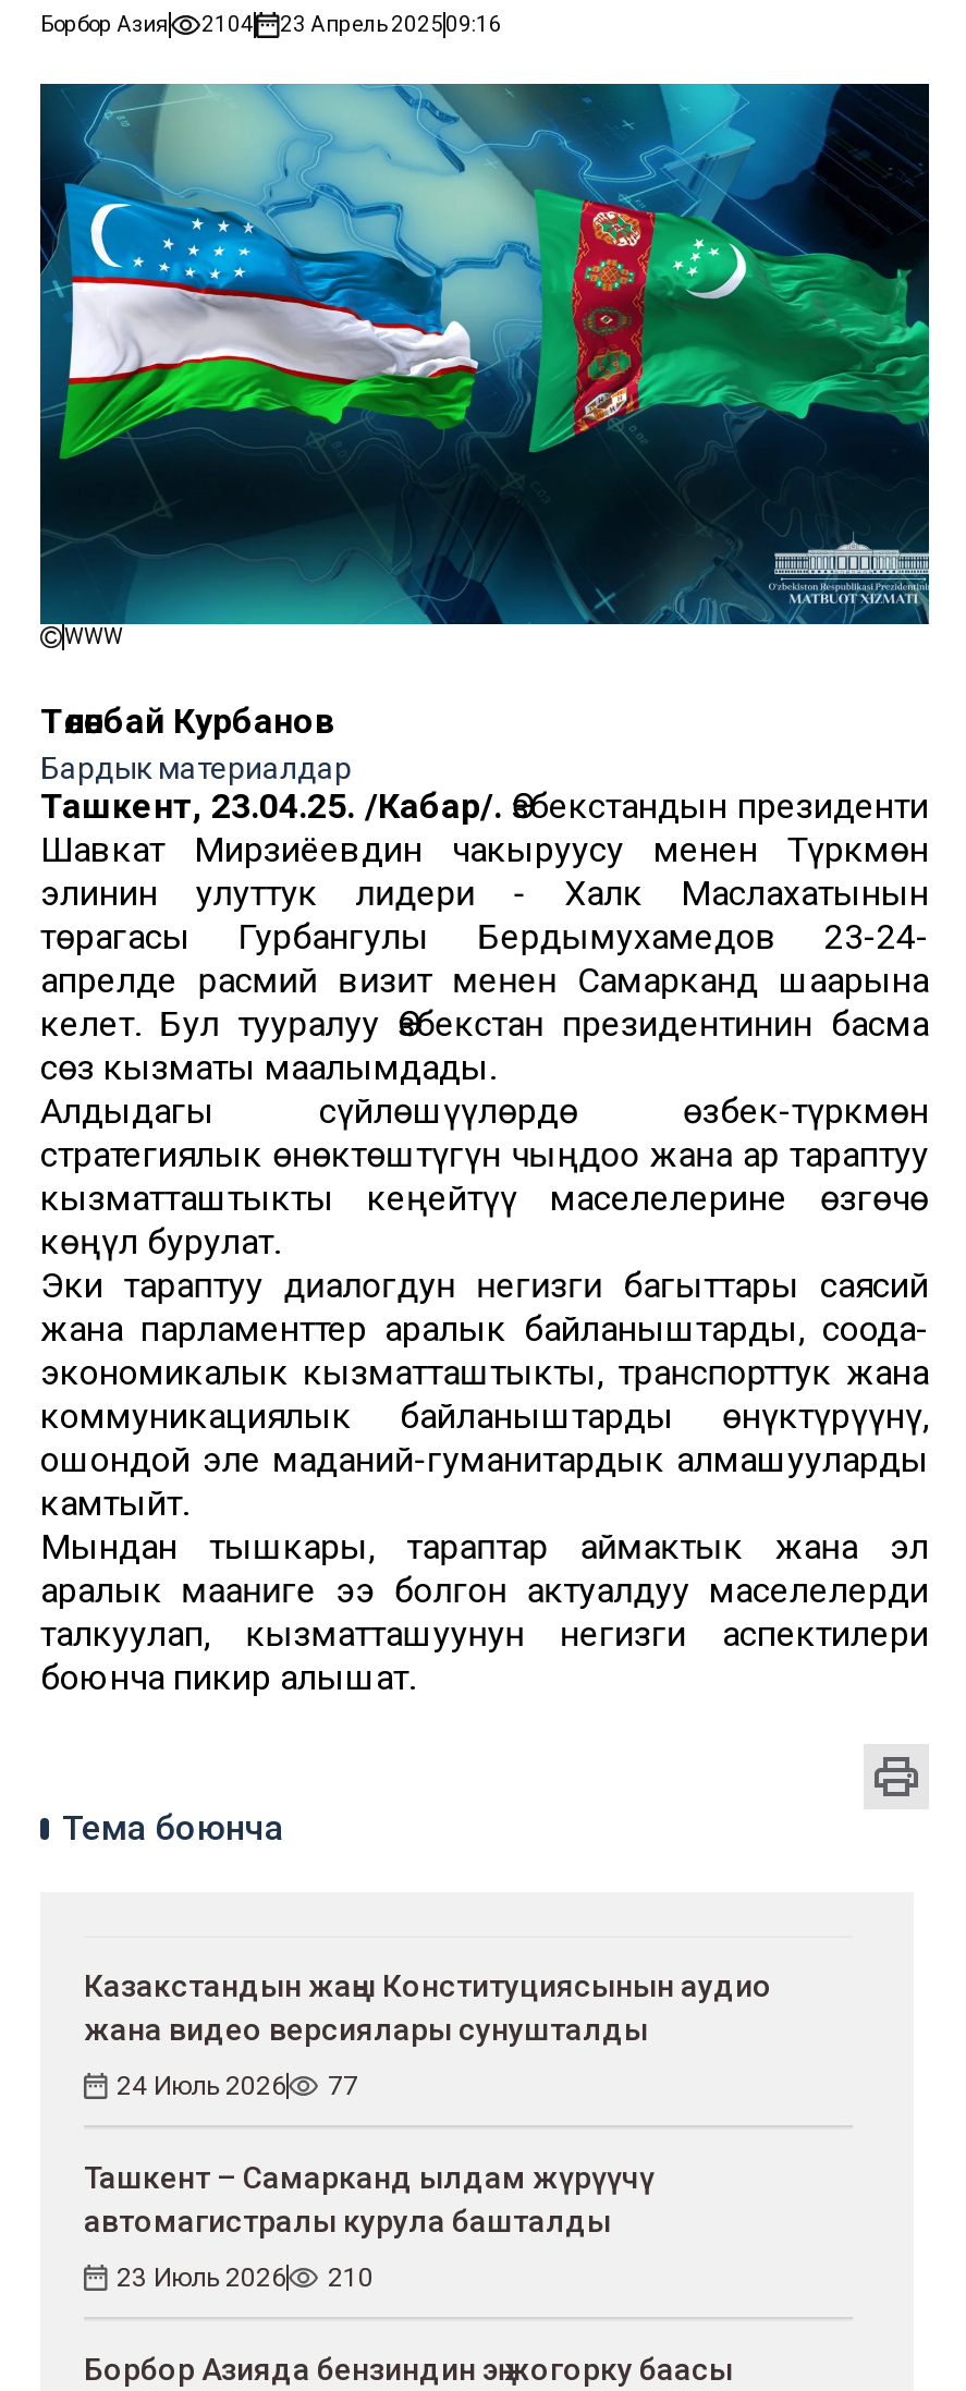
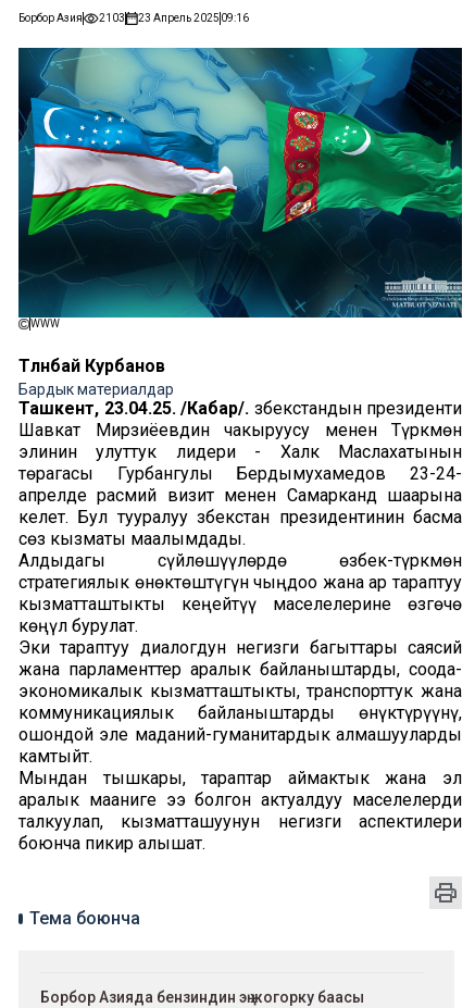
[40,11,502,35] Борбор Азия 2104 23 Апрель 202509:16 -> [18,12,249,24] Борбор Азия 2103 23 Апрель 202509:16
[84,1967,772,2292] Казакстандын жаңы Конституциясынын аудио | жана видео версиялары сунушталды | 24 Июль 2026 | 77 | Ташкент – Самарканд ылдам жүрүүчү | автомагистралы курула башталды | 23 Июль 2026 | 210 -> none

